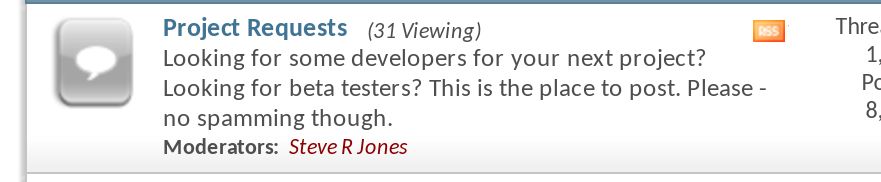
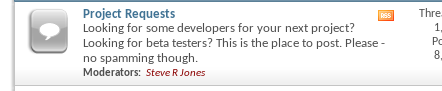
[367,23,481,45] (31 Viewing) -> none

